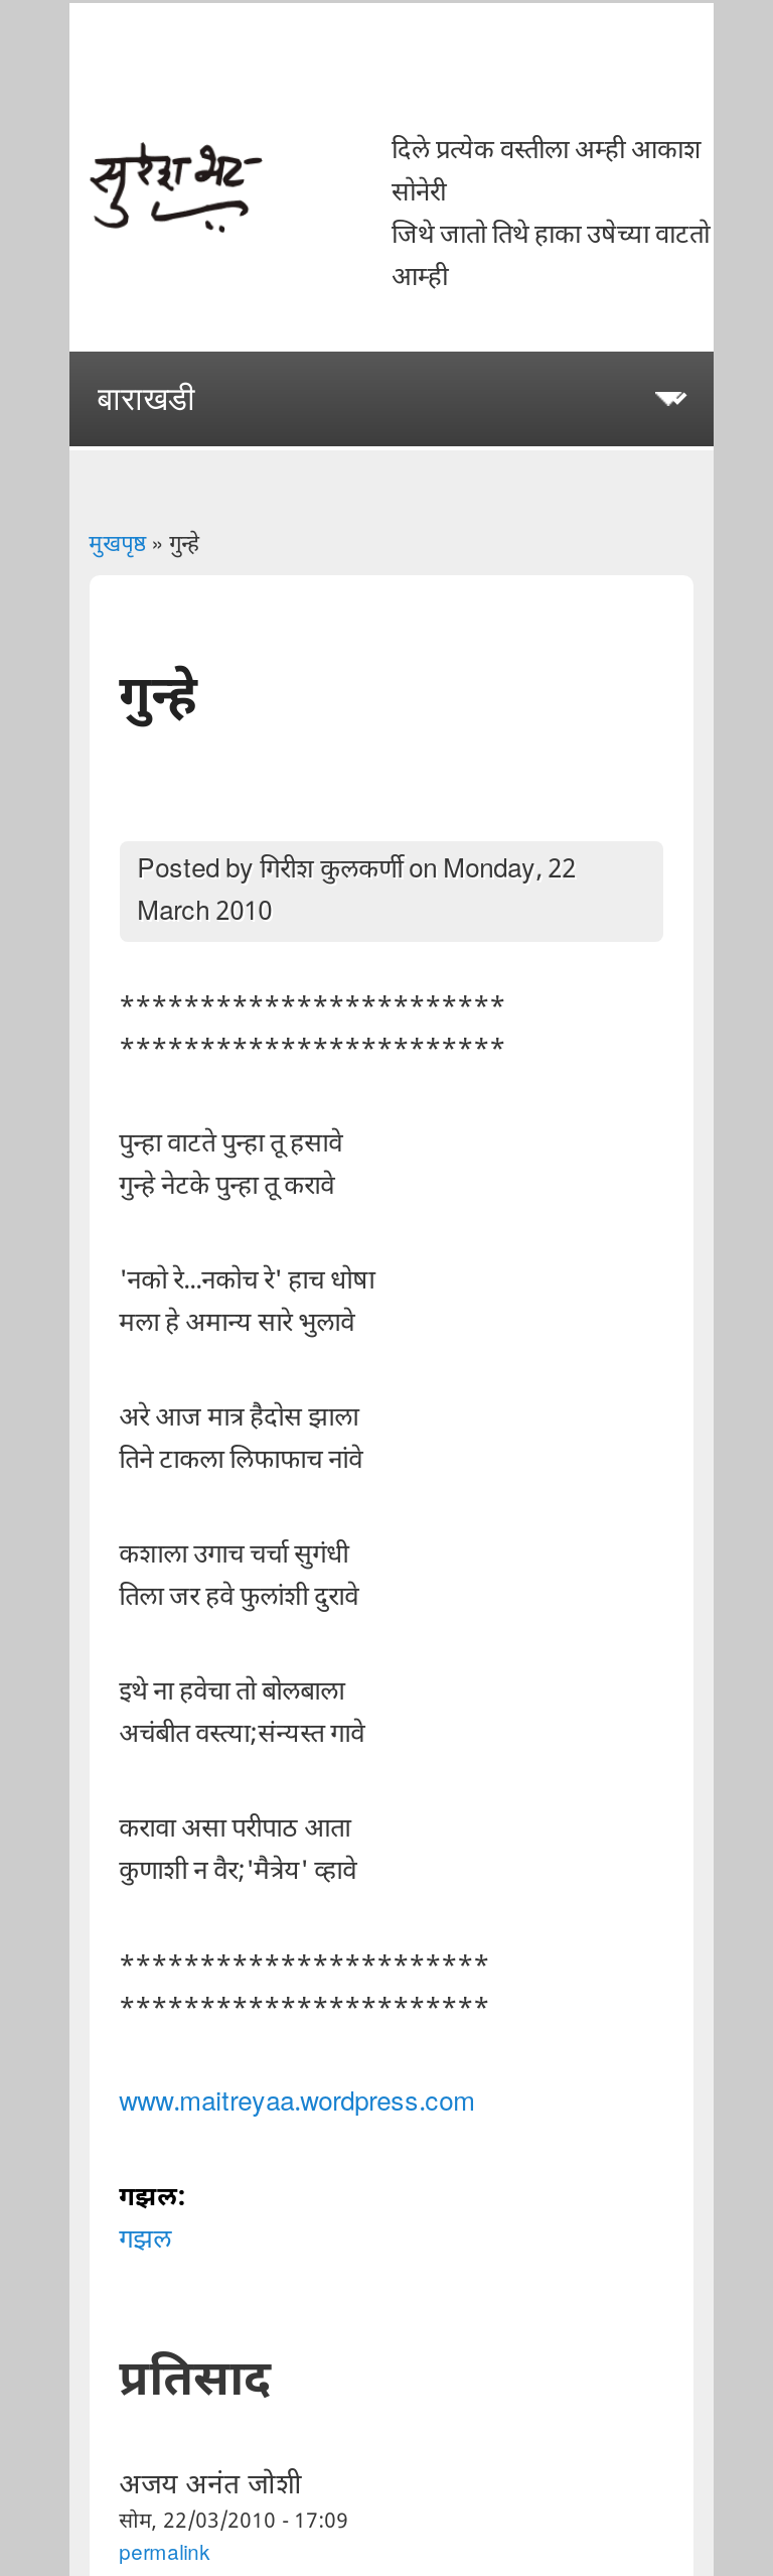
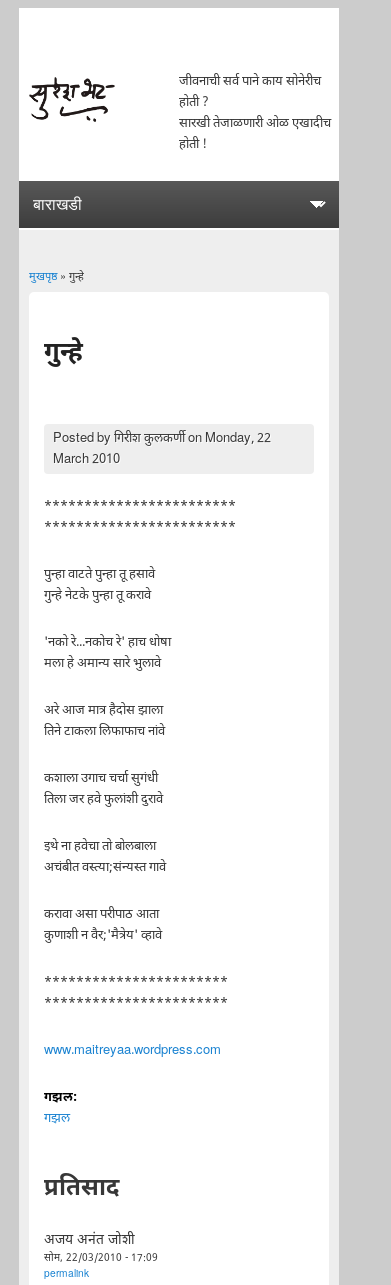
[392,134,710,295] दिले प्रत्येक वस्तीला अम्ही आकाश | सोनेरी | जिथे जातो तिथे हाका उषेच्या वाटतो | आम्ही -> [179,73,331,153] जीवनाची सर्व पाने काय सोनेरीच | होती ? | सारखी तेजाळणारी ओळ एखादीच | होती !

